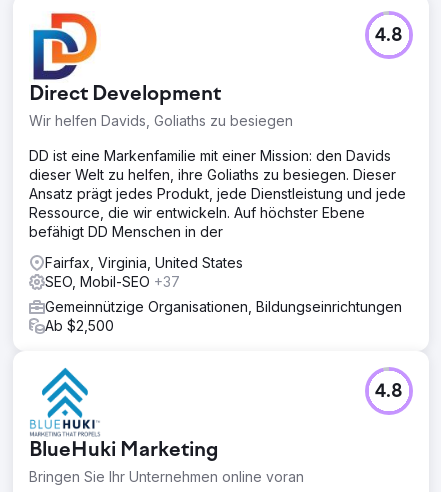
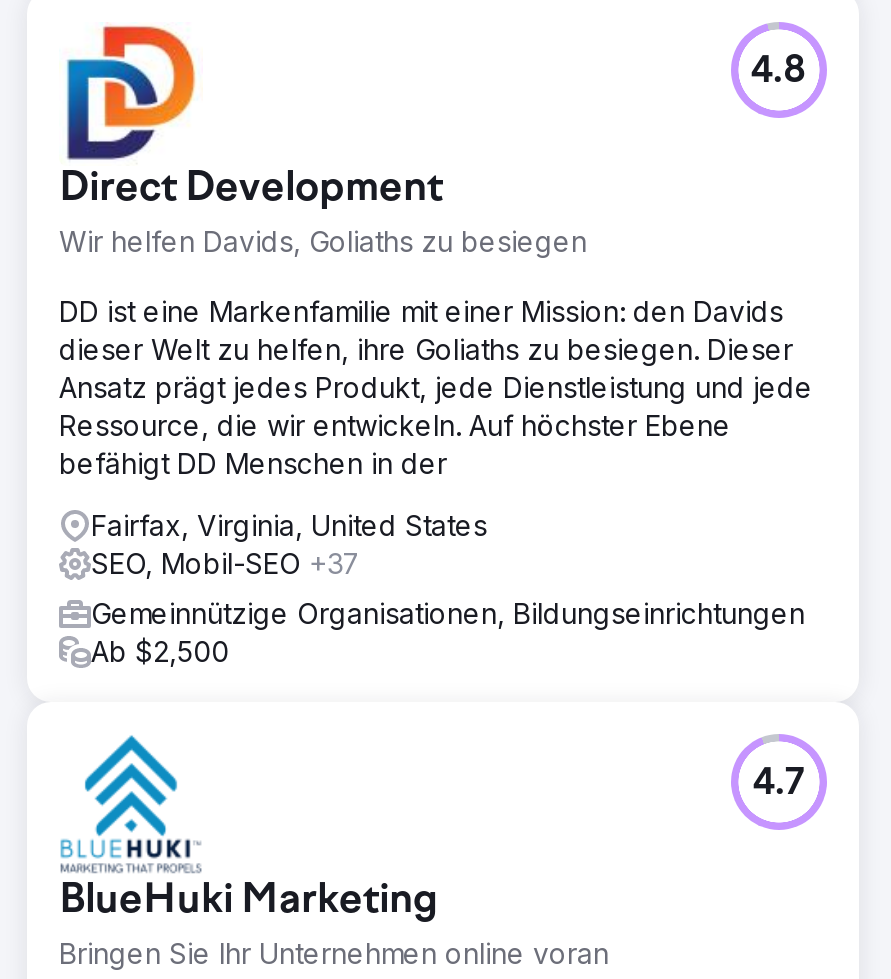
[375,383,403,402] 4.8 -> [753,766,805,804] 4.7

